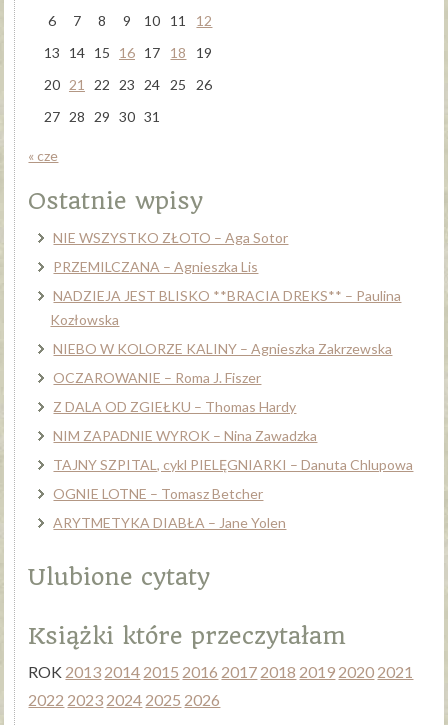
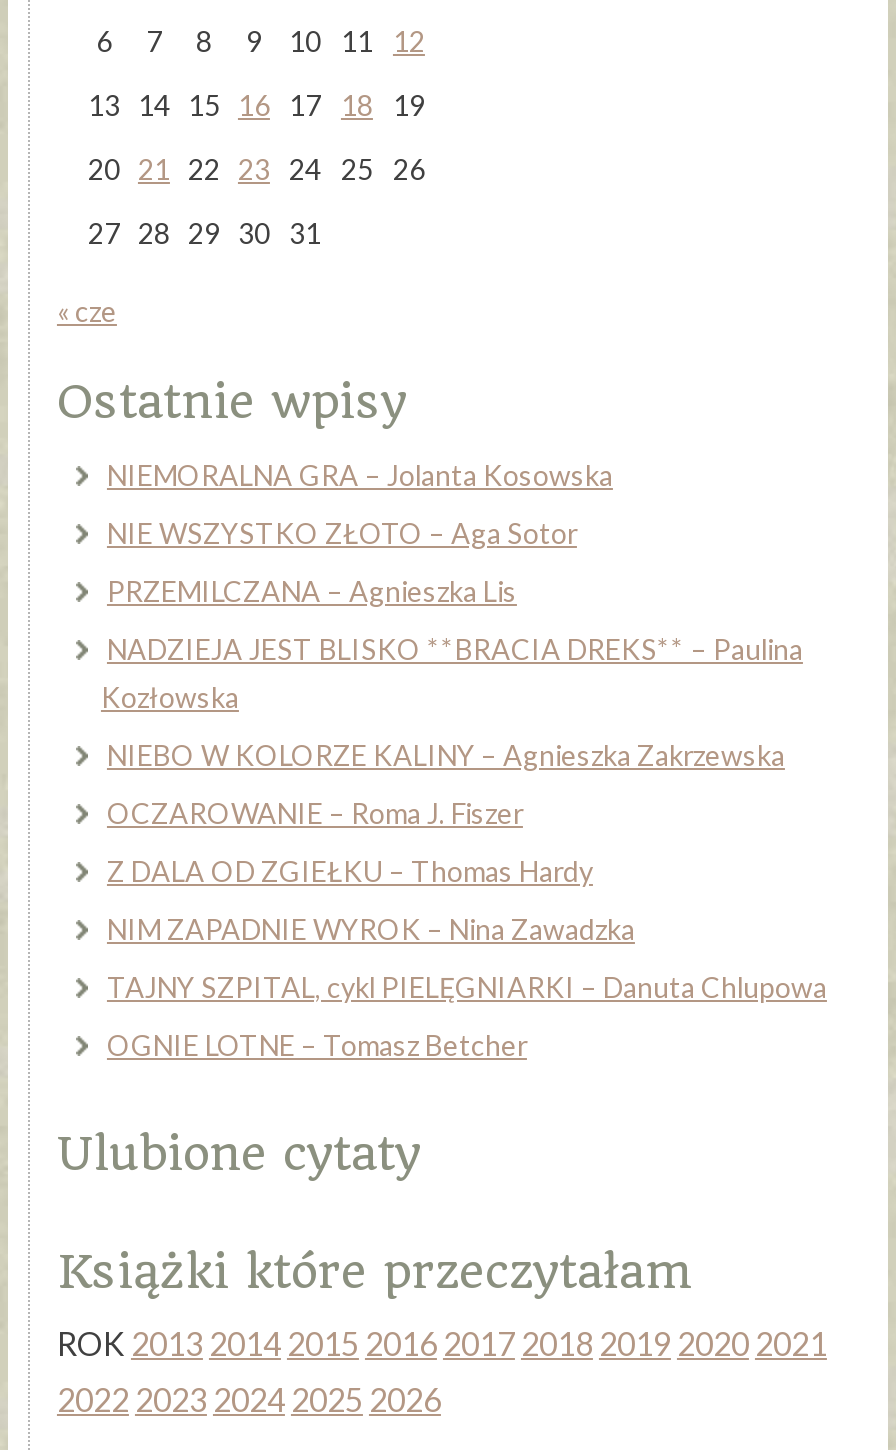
none -> [107,459,613,493] NIEMORALNA GRA – Jolanta Kosowska
moved [50,229,413,502] -> [101,517,827,1063]: NIE WSZYSTKO ZŁOTO – Aga Sotor | PRZEMILCZANA – Agnieszka Lis | NADZIEJA JEST BLISKO **BRACIA DREKS** – Paulina | ... | TAJNY SZPITAL, cykl PIELĘGNIARKI – Danuta Chlupowa | OGNIE LOTNE – Tomasz Betcher
[53,514,286,531] ARYTMETYKA DIABŁA – Jane Yolen -> none

